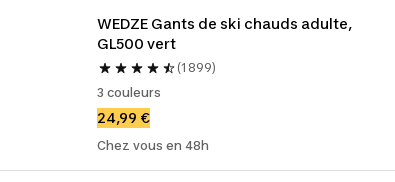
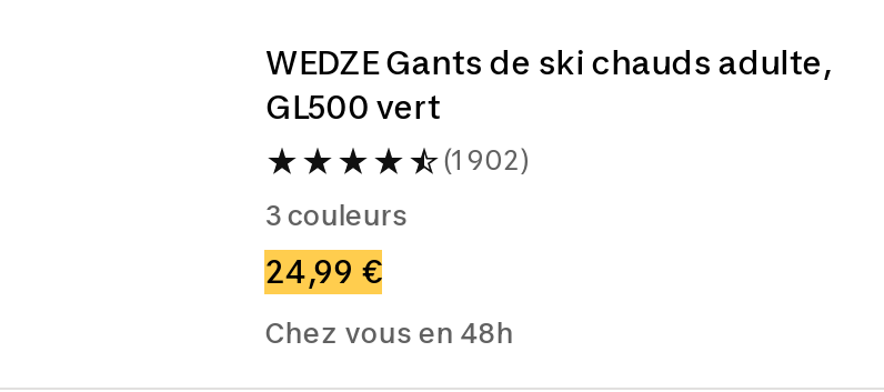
[177,60,216,75] (1 899) -> [443,143,529,177] (1 902)

